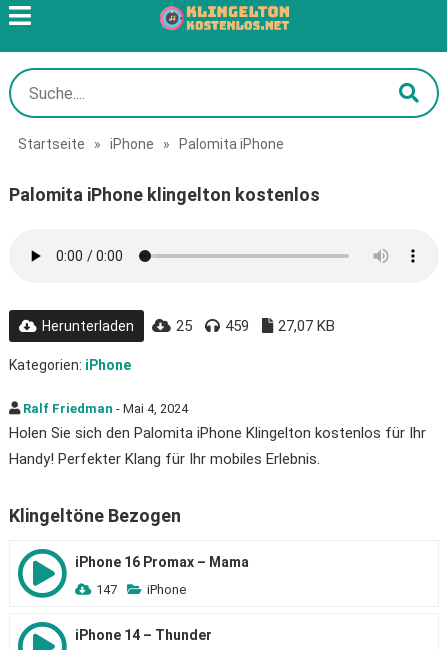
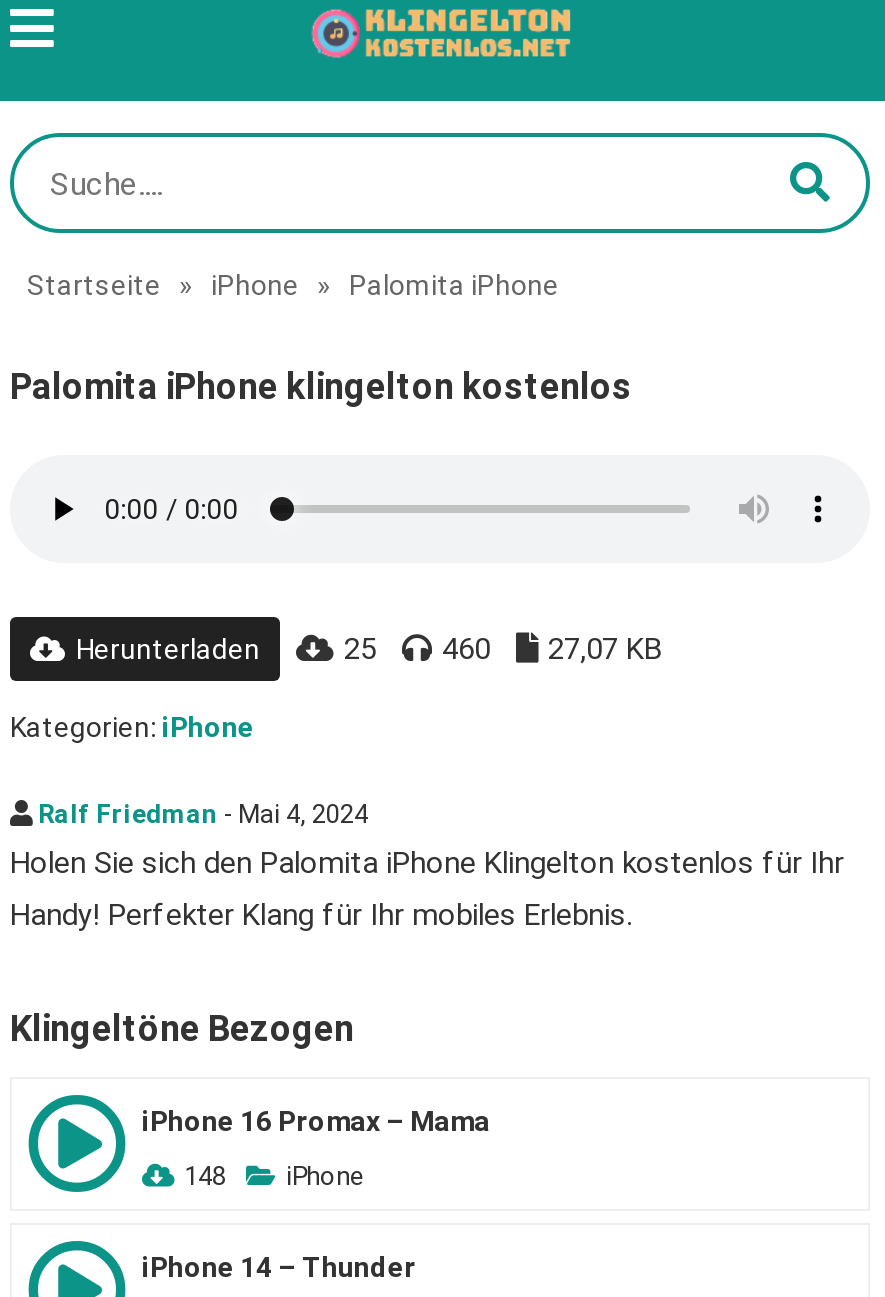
[176,317,335,335] 25 459 27,07 KB -> [344,631,662,667] 25 460 27,07 KB
[96,582,186,597] 147 iPhone -> [184,1161,364,1191] 148 iPhone

